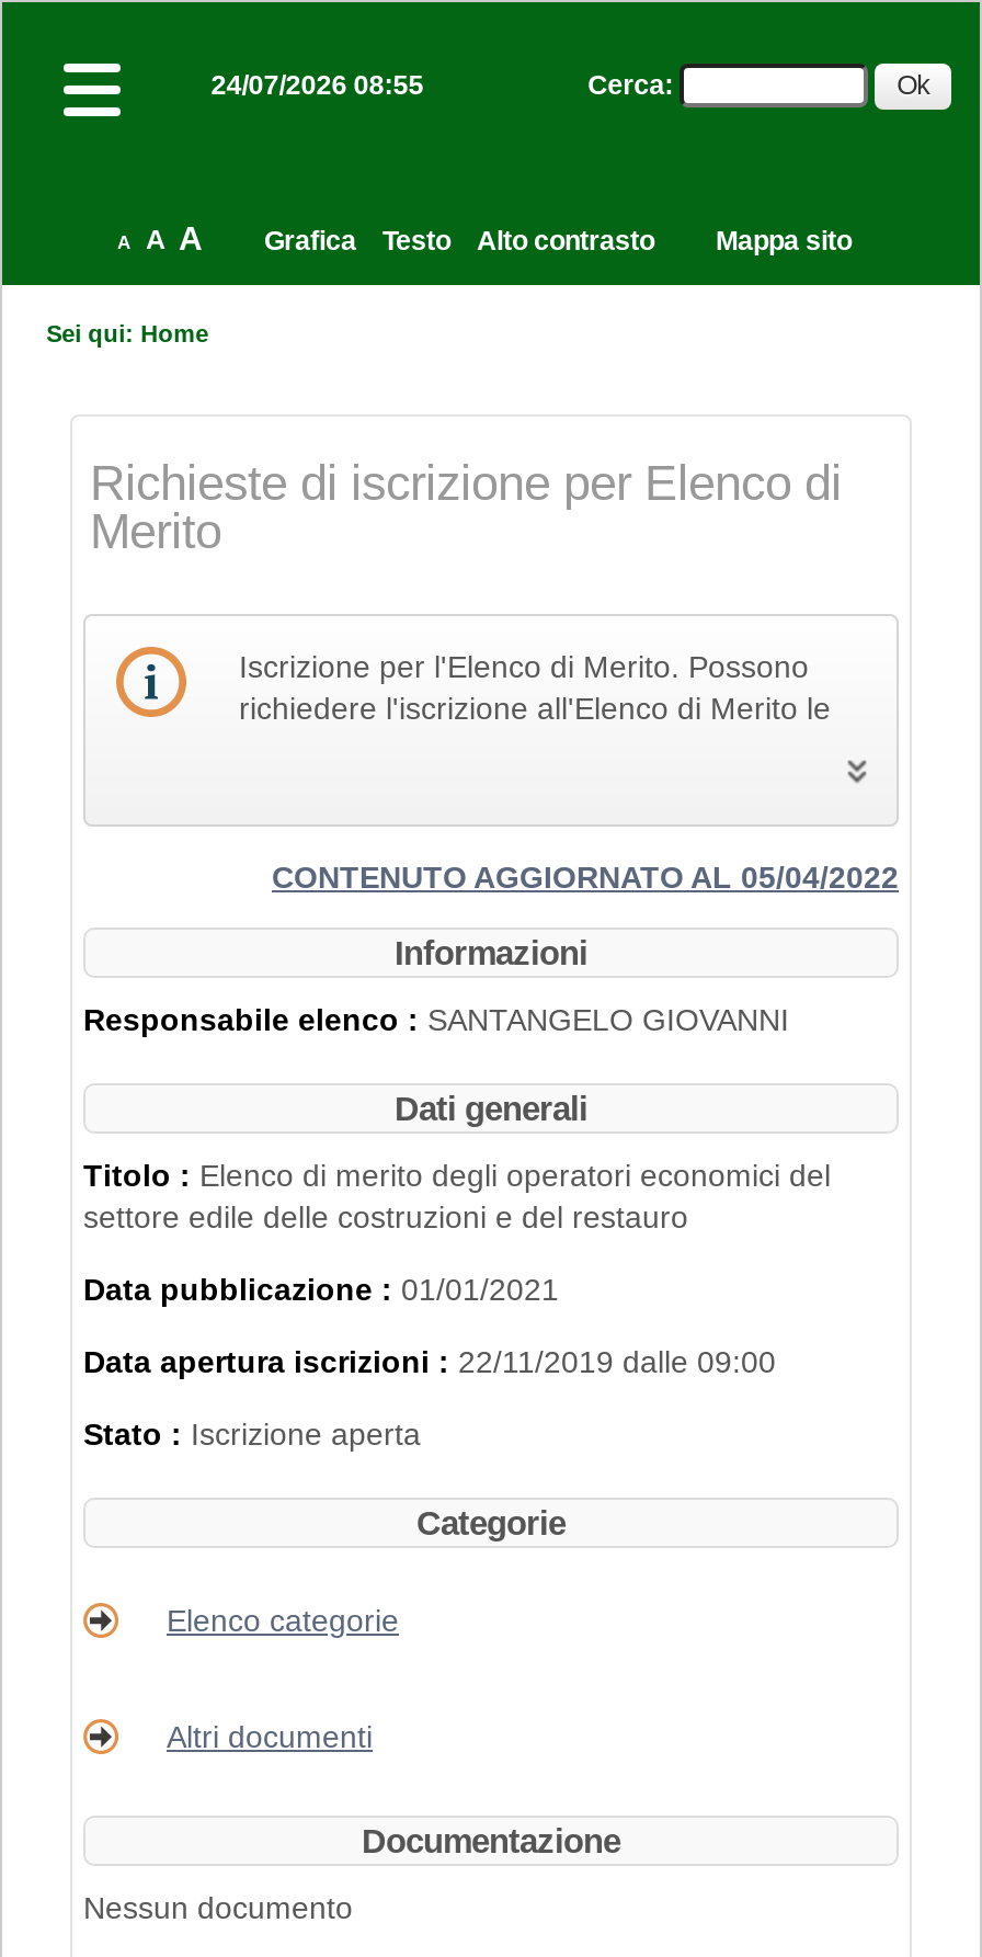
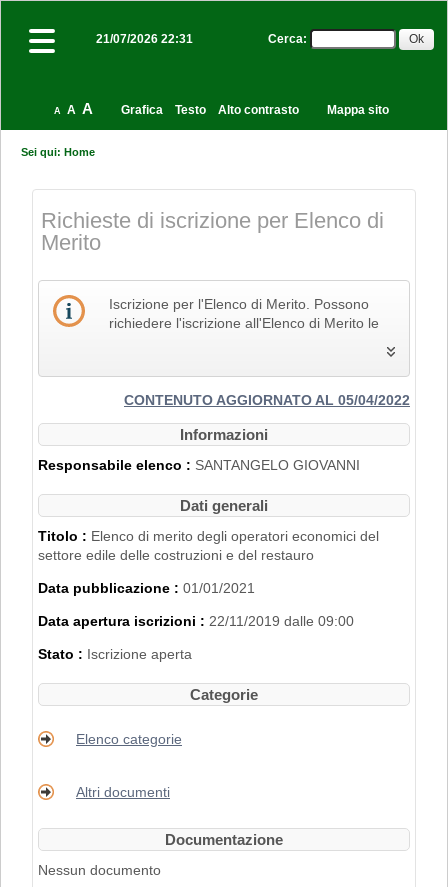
[211,71,424,101] 24/07/2026 08:55 -> [96,32,193,46] 21/07/2026 22:31

